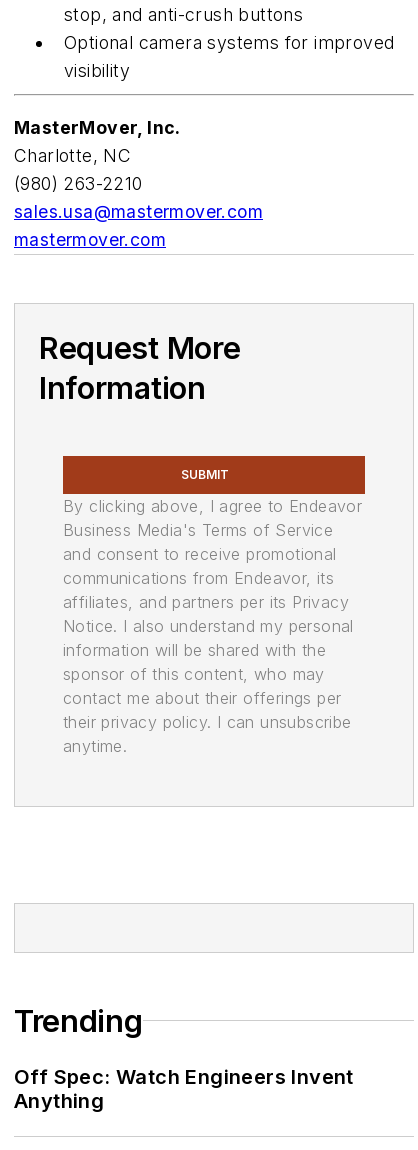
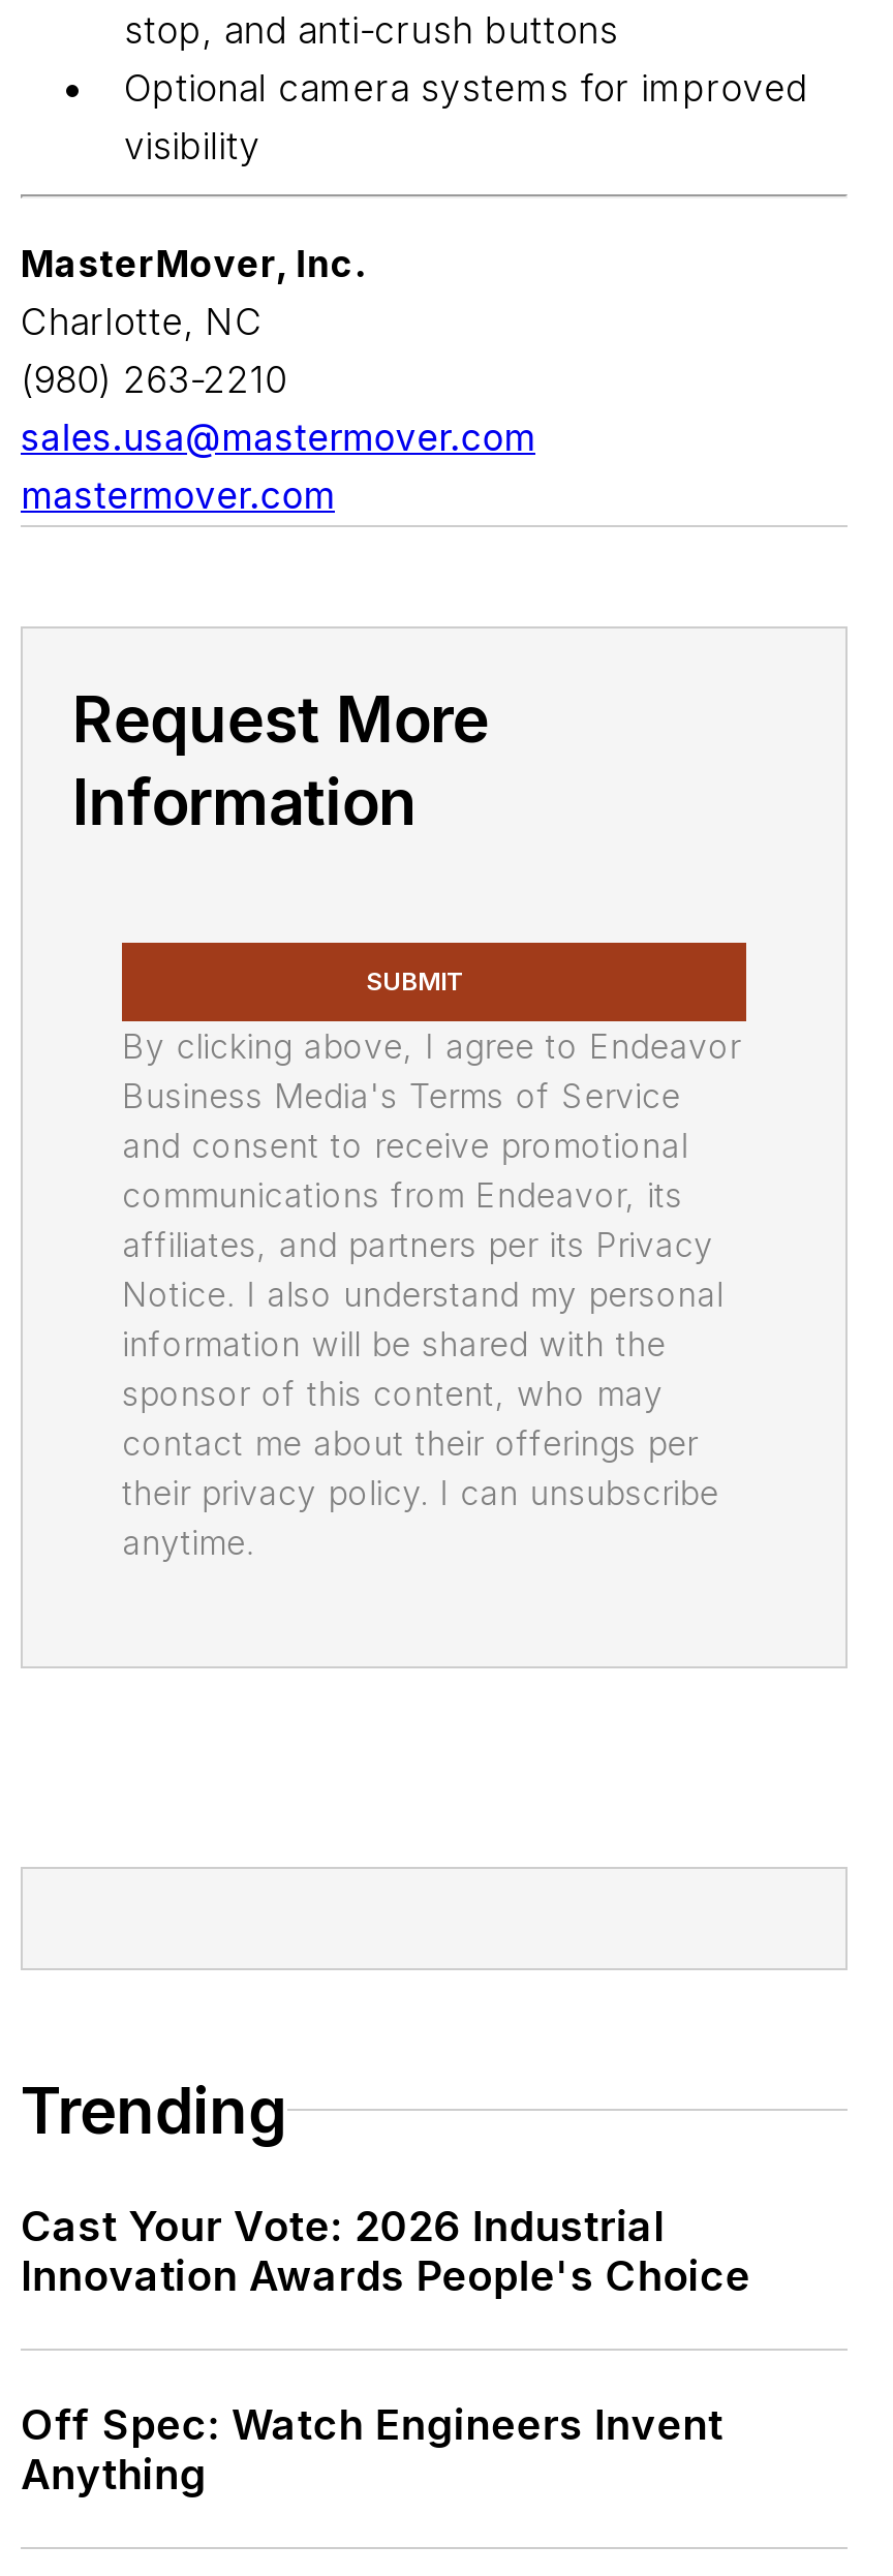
none -> [21,2201,751,2300] Cast Your Vote: 2026 Industrial | Innovation Awards People's Choice

